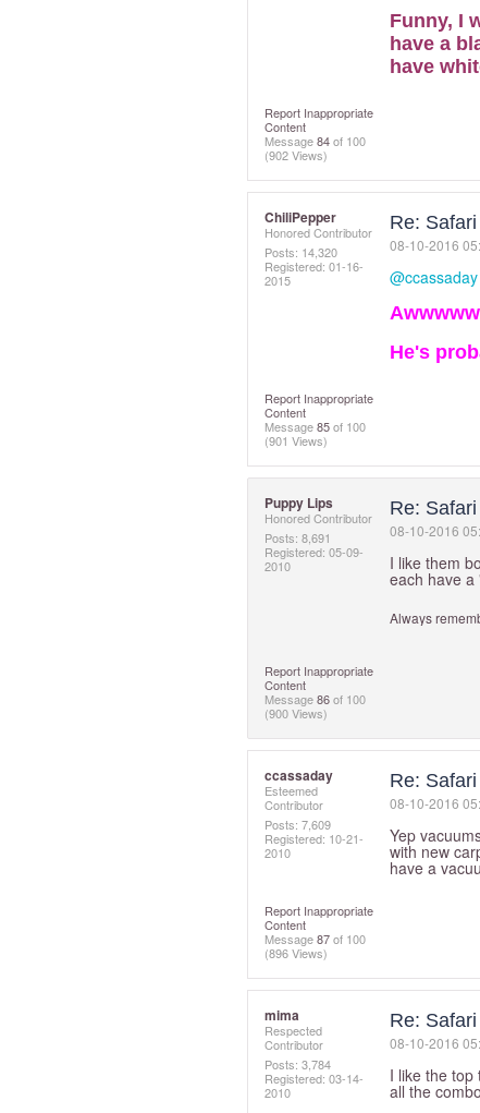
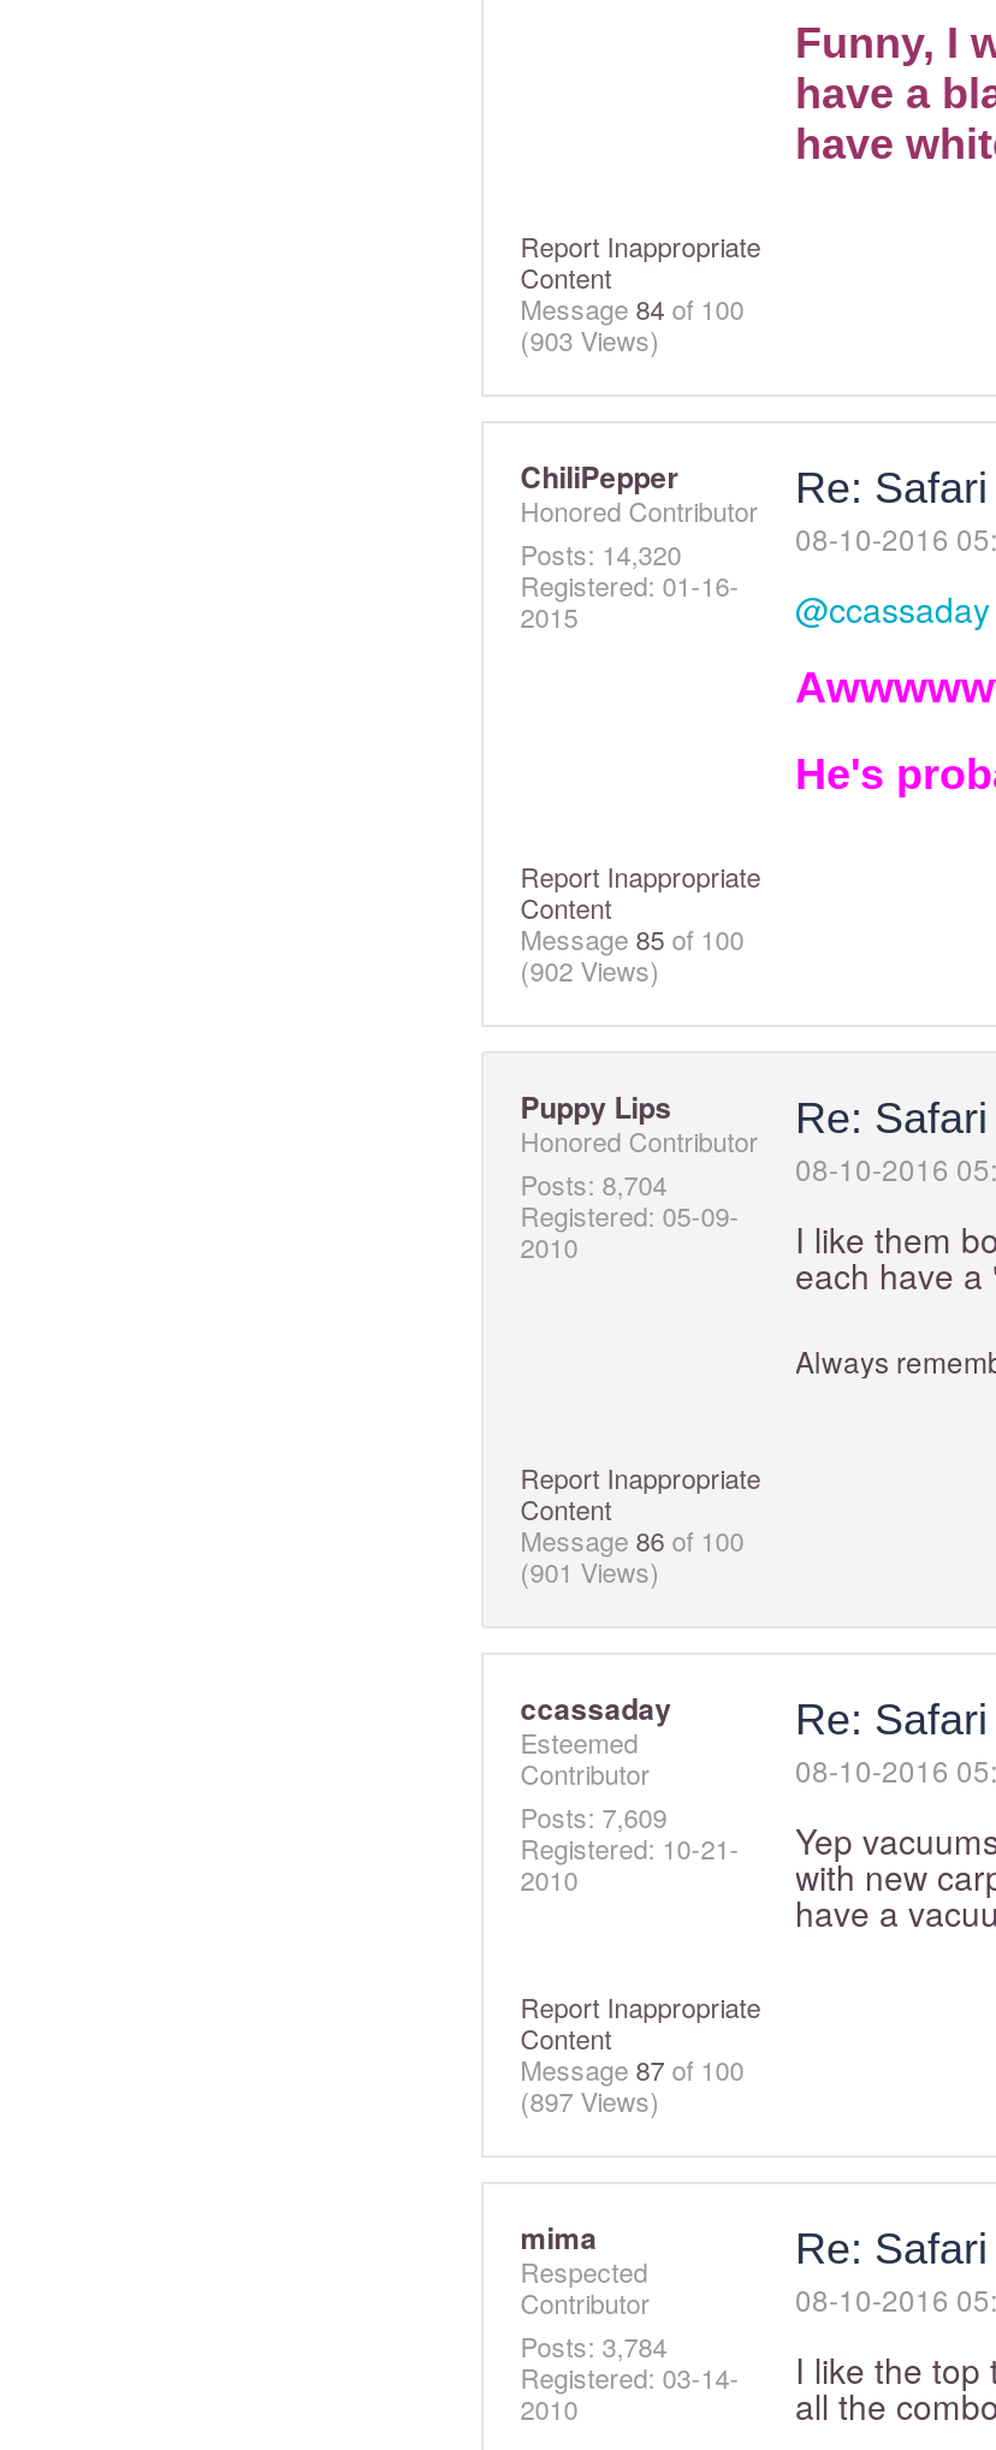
[265,146,328,163] (902 Views) -> [520,319,660,357] (903 Views)
[265,431,328,449] (901 Views) -> [520,949,660,987] (902 Views)
[265,528,331,546] Posts: 8,691 -> [520,1163,667,1202] Posts: 8,704
[265,704,328,721] (900 Views) -> [520,1550,660,1589] (901 Views)
[265,943,328,961] (896 Views) -> [520,2080,660,2118] (897 Views)

